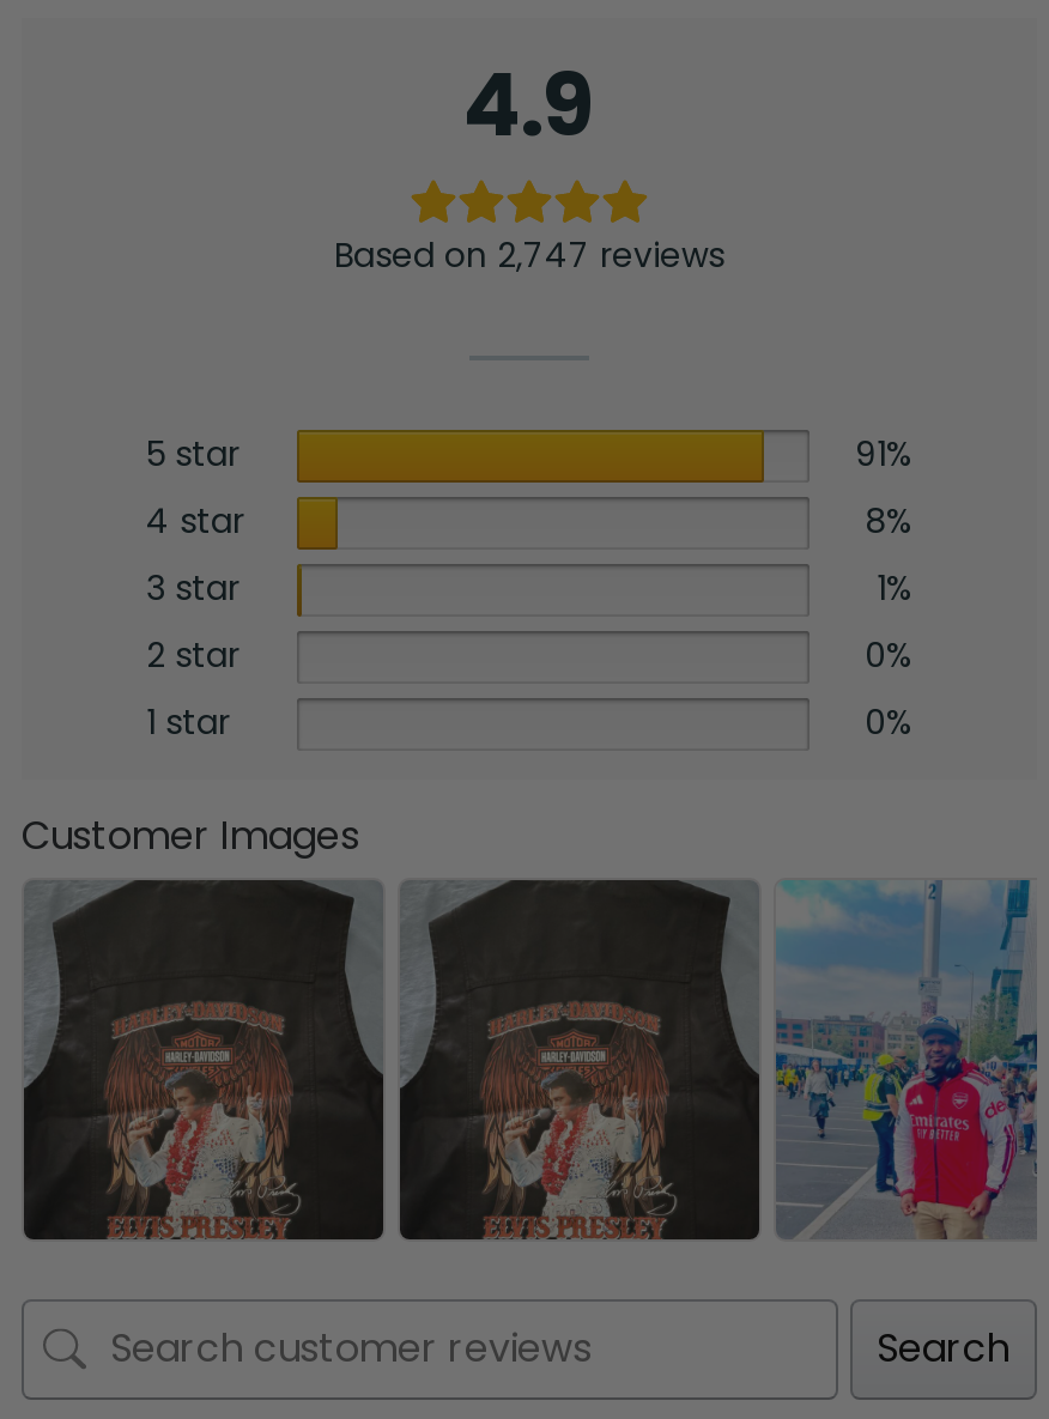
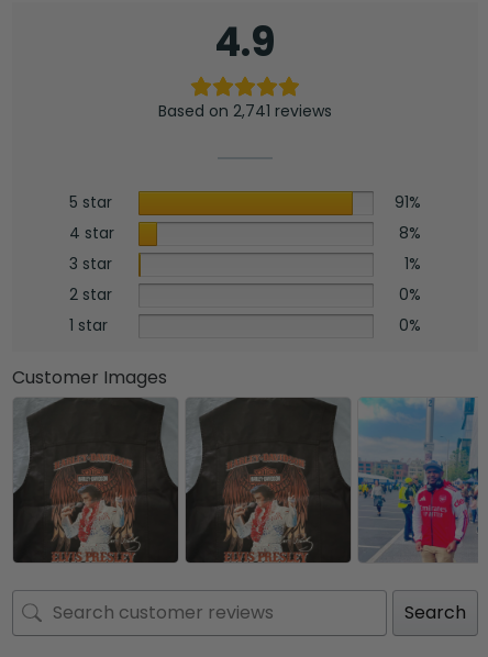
[334,230,724,278] Based on 2,747 reviews -> [158,99,332,121] Based on 2,741 reviews

